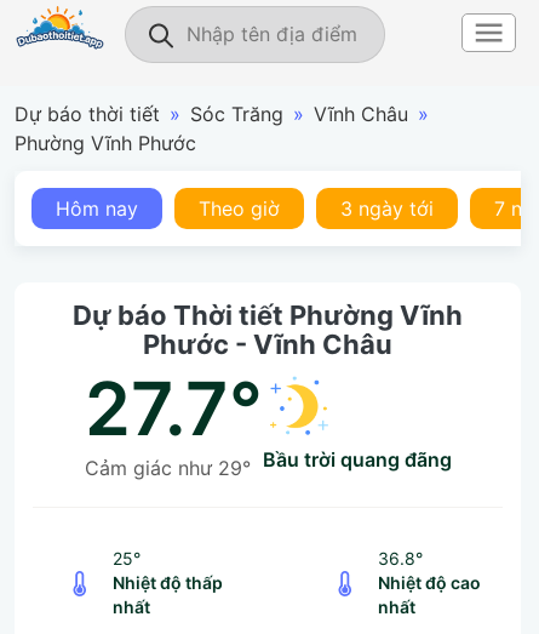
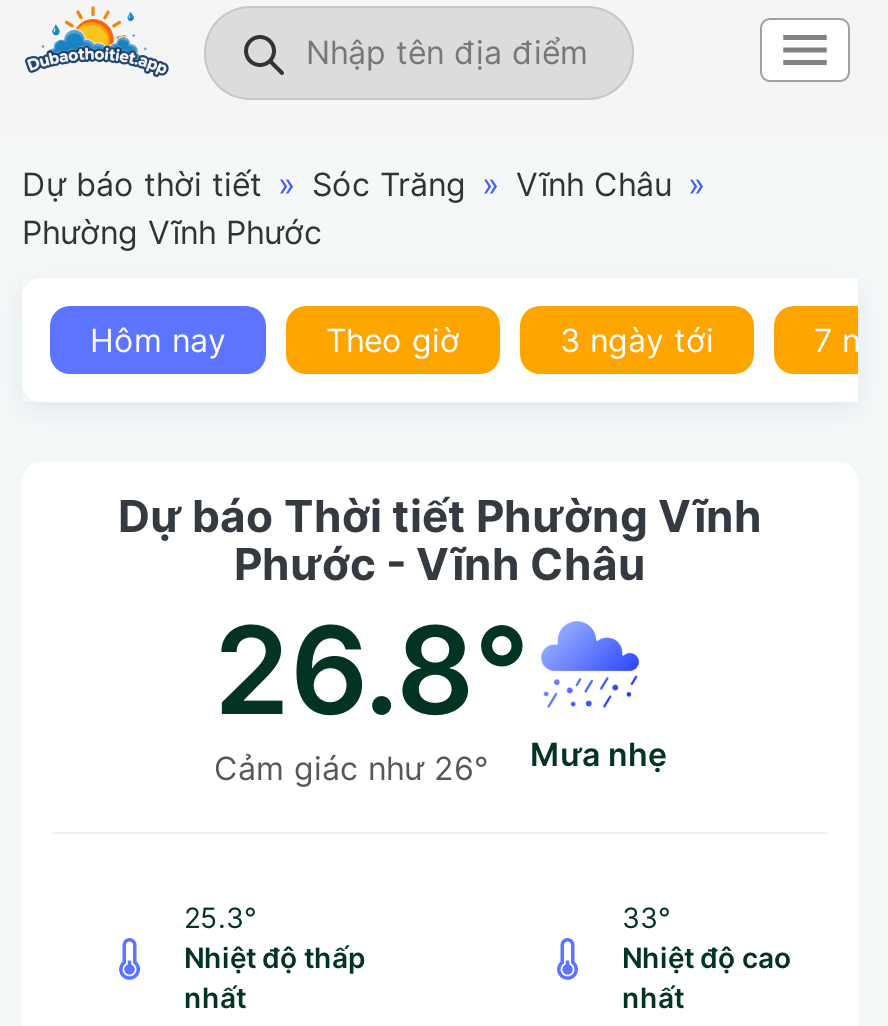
[84,364,451,480] 27.7° | Cảm giác như 29° | bầu trời quang đãng -> [214,596,666,788] 26.8° | Cảm giác như 26° | mưa nhẹ
none -> [560,620,640,708] [image]
[113,548,141,569] 25° -> [184,900,256,934] 25.3°
[378,548,423,569] 36.8° -> [622,900,670,934] 33°

